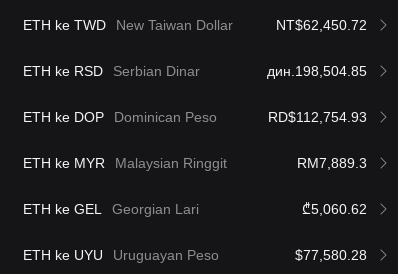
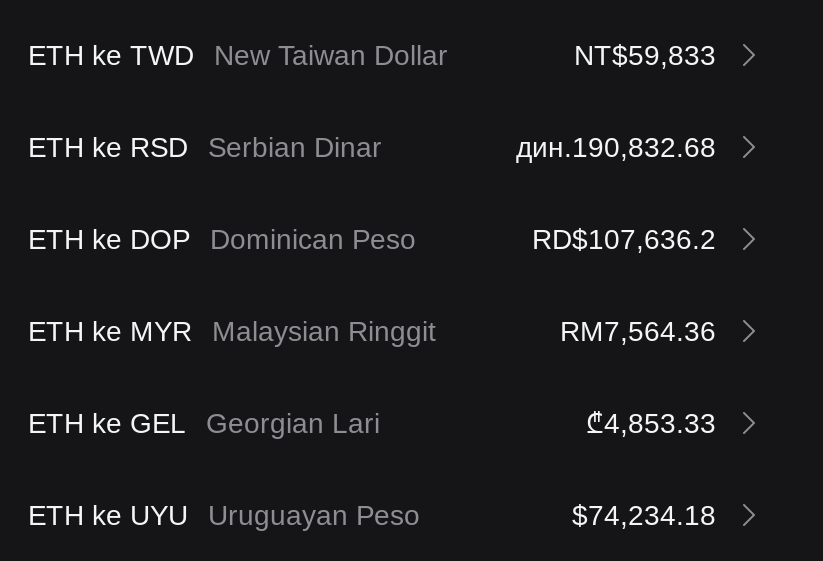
[276,17,367,33] NT$62,450.72 -> [574,39,716,71] NT$59,833
[267,63,367,79] дин.198,504.85 -> [516,131,716,163] дин.190,832.68
[268,109,367,125] RD$112,754.93 -> [532,223,716,255] RD$107,636.2
[297,155,367,171] RM7,889.3 -> [560,315,716,347] RM7,564.36
[302,201,367,217] ₾5,060.62 -> [586,407,716,439] ₾4,853.33
[295,247,367,263] $77,580.28 -> [572,499,716,531] $74,234.18

